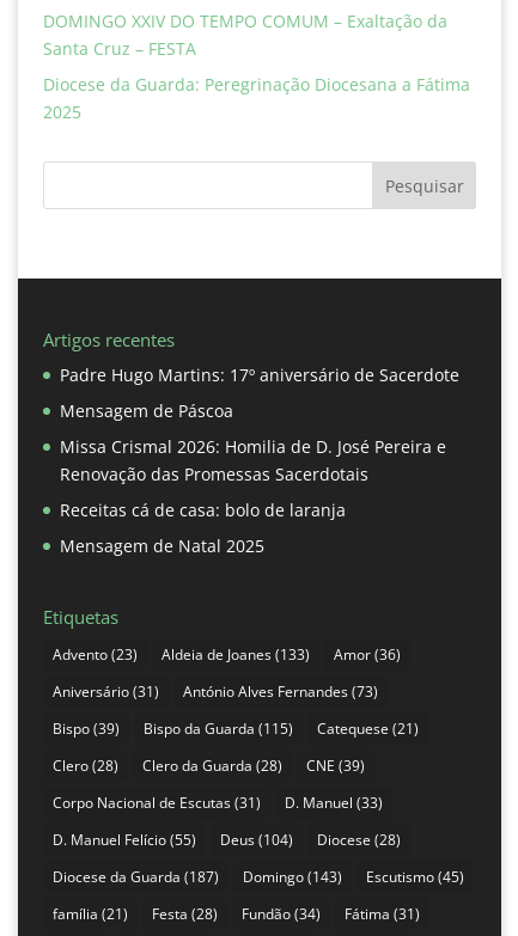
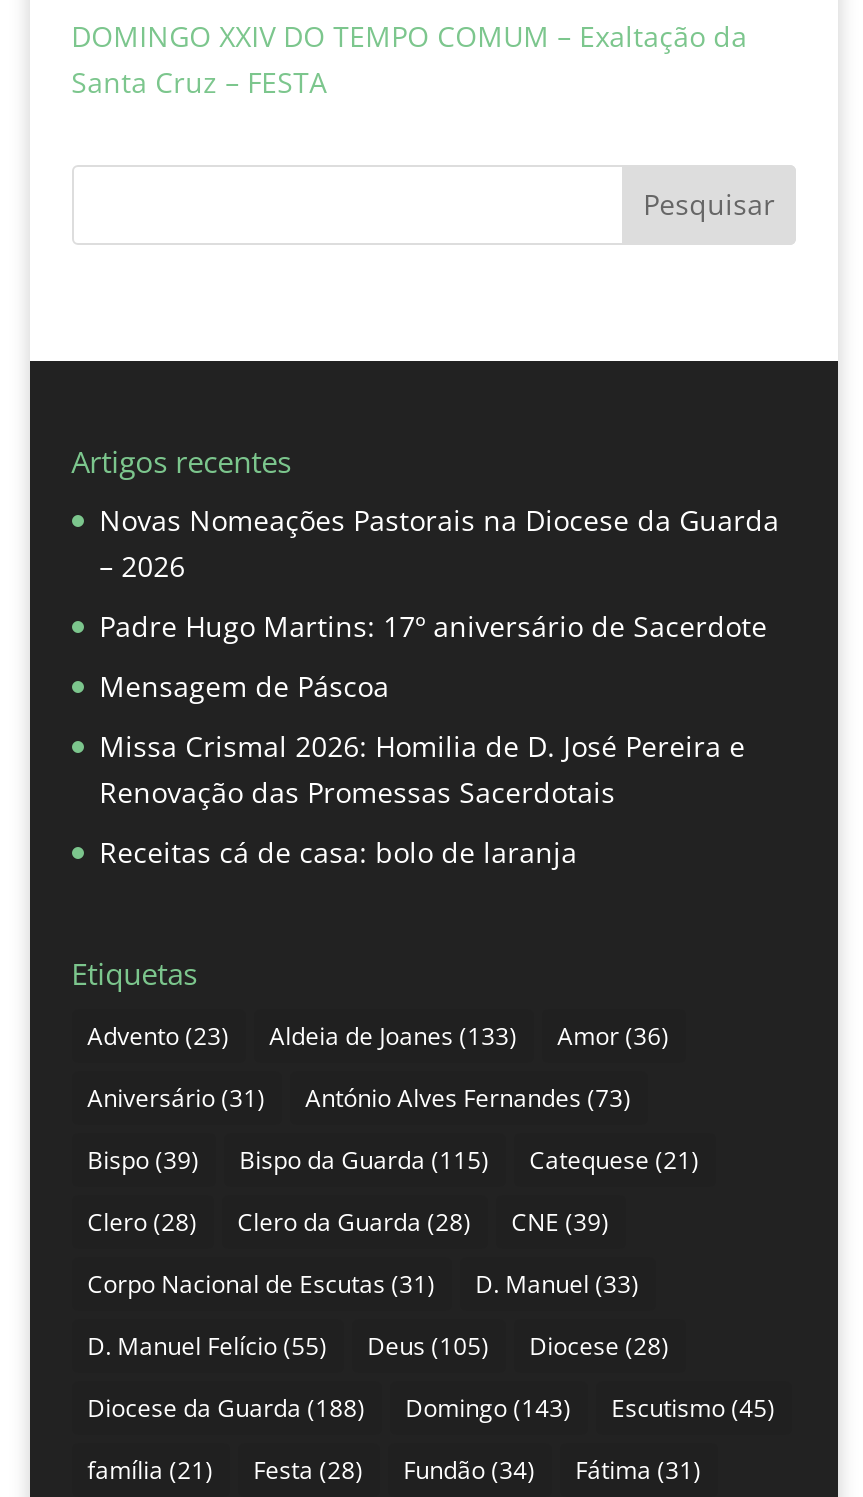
[43,73,470,123] Diocese da Guarda: Peregrinação Diocesana a Fátima | 2025 -> none
moved [43,175,464,351] -> [71,186,775,481]: Pesquisar | Artigos recentes
none -> [99,501,779,585] Novas Nomeações Pastorais na Diocese da Guarda | – 2026
[59,534,264,557] Mensagem de Natal 2025 -> none
[52,830,400,850] D. Manuel Felício (55) Deus (104) Diocese (28) -> [87,1328,669,1362] D. Manuel Felício (55) Deus (105) Diocese (28)
[52,867,218,887] Diocese da Guarda (187) -> [87,1390,365,1424] Diocese da Guarda (188)

